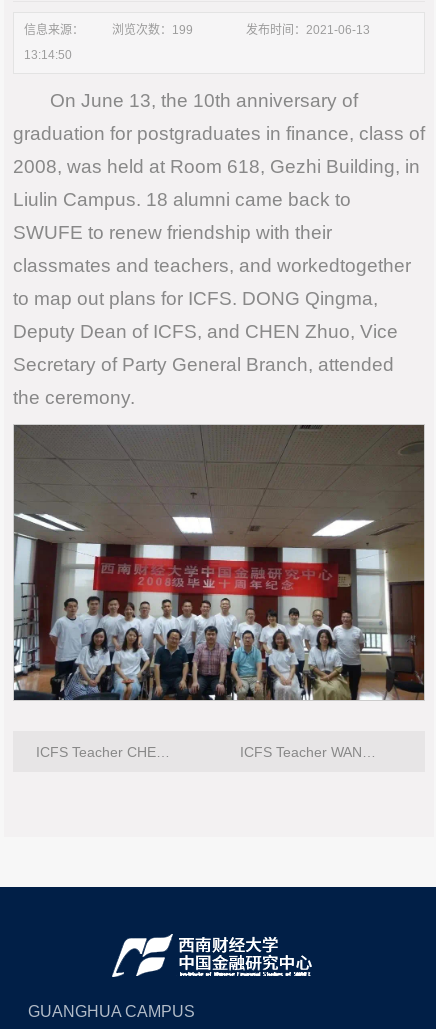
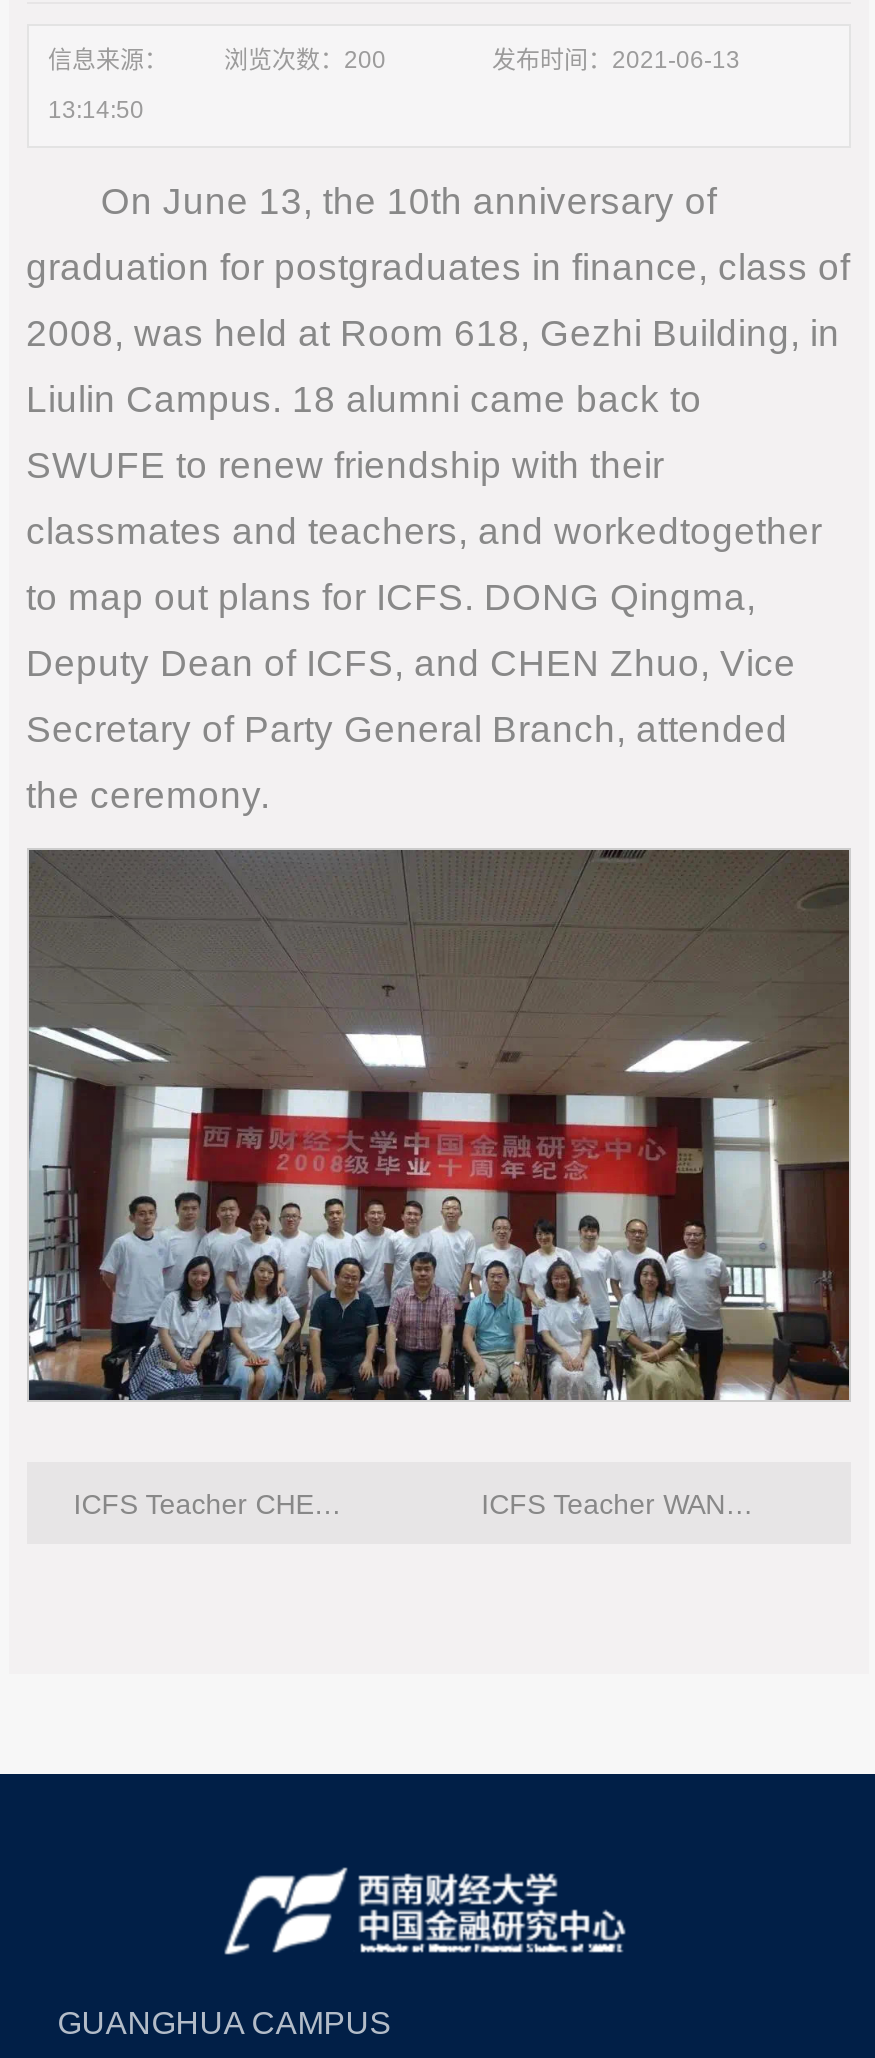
[23,23,192,37] 信息来源： 浏览次数：199 -> [48,46,386,74] 信息来源： 浏览次数：200

